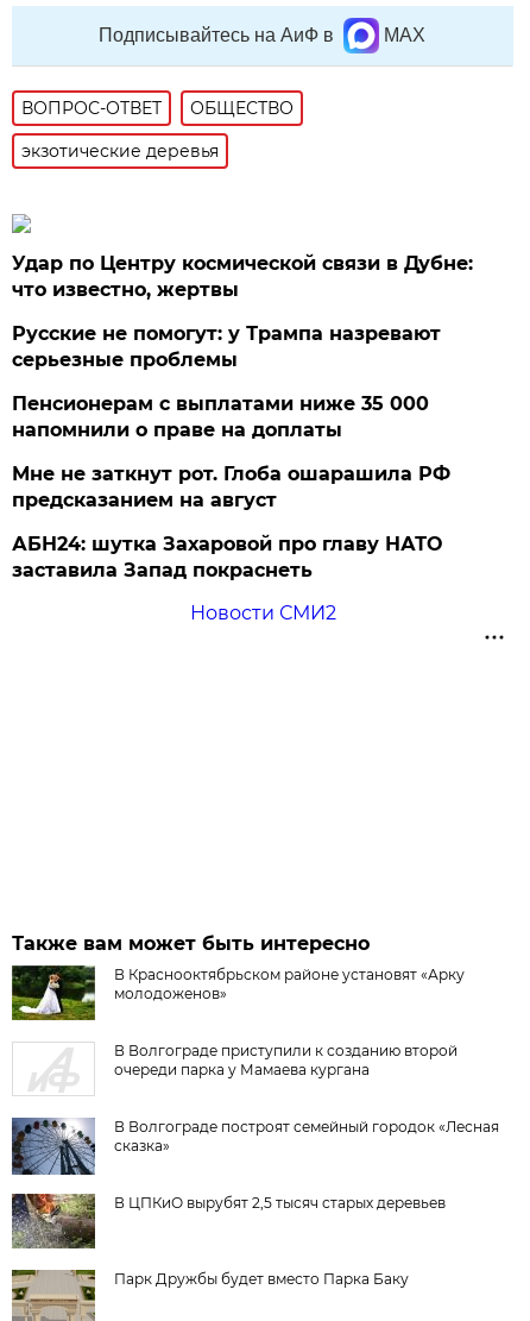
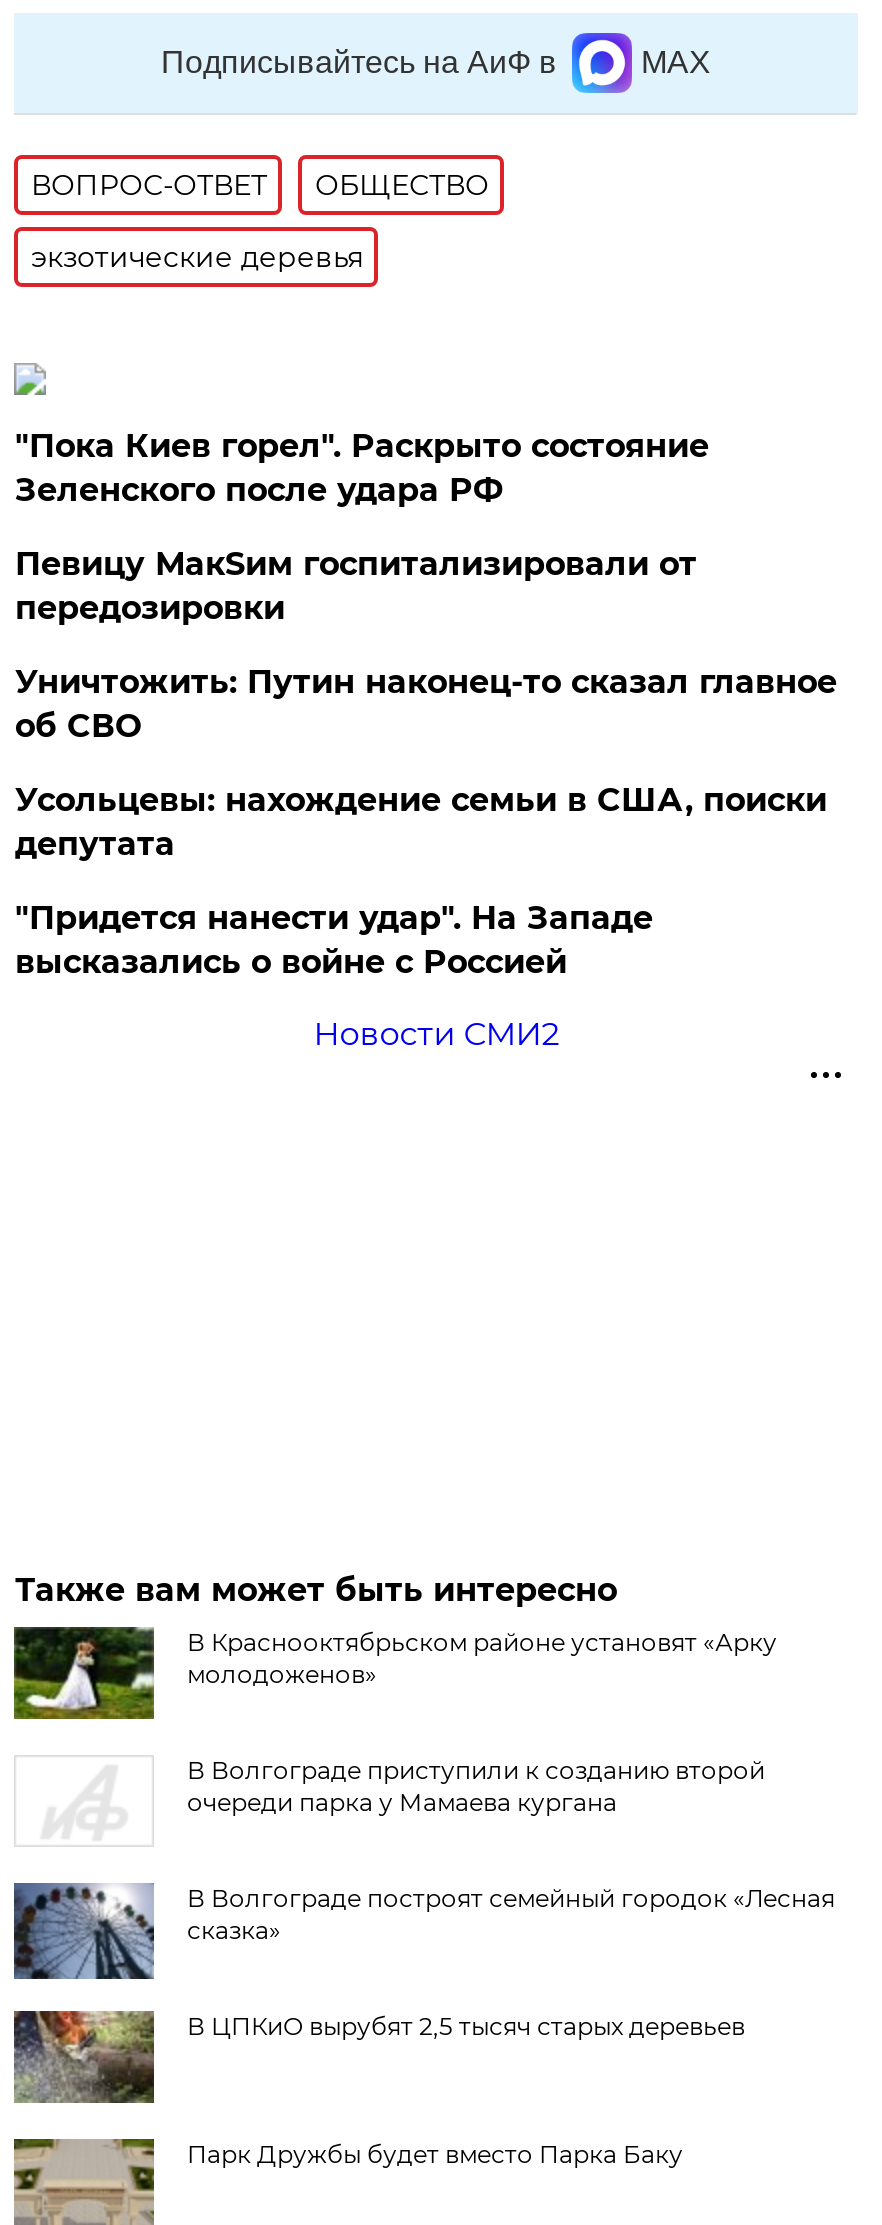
[12,252,473,301] Удар по Центру космической связи в Дубне: | что известно, жертвы -> [15,427,709,509] "Пока Киев горел". Раскрыто состояние | Зеленского после удара РФ
[12,322,441,371] Русские не помогут: у Трампа назревают | серьезные проблемы -> [15,545,697,627] Певицу МакSим госпитализировали от | передозировки
[12,392,429,441] Пенсионерам с выплатами ниже 35 000 | напомнили о праве на доплаты -> [15,663,837,745] Уничтожить: Путин наконец-то сказал главное | об СВО
[12,463,451,511] Мне не заткнут рот. Глоба ошарашила РФ | предсказанием на август -> [15,781,827,863] Усольцевы: нахождение семьи в США, поиски | депутата
[12,533,443,581] АБН24: шутка Захаровой про главу НАТО | заставила Запад покраснеть -> [15,899,653,981] "Придется нанести удар". На Западе | высказались о войне с Россией

